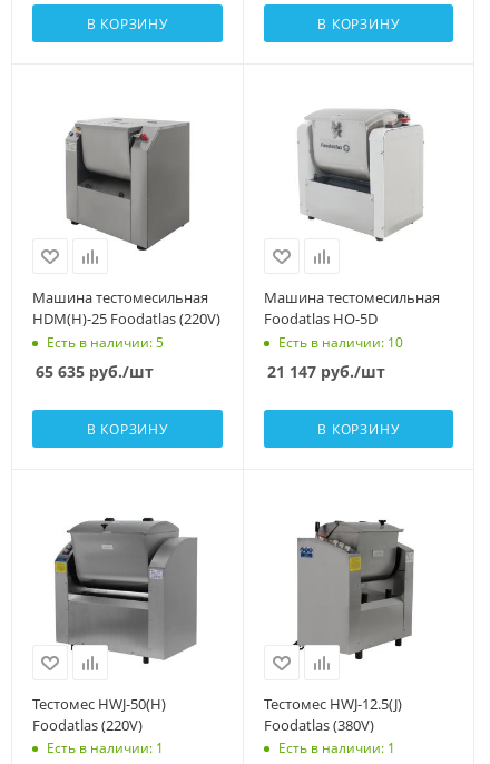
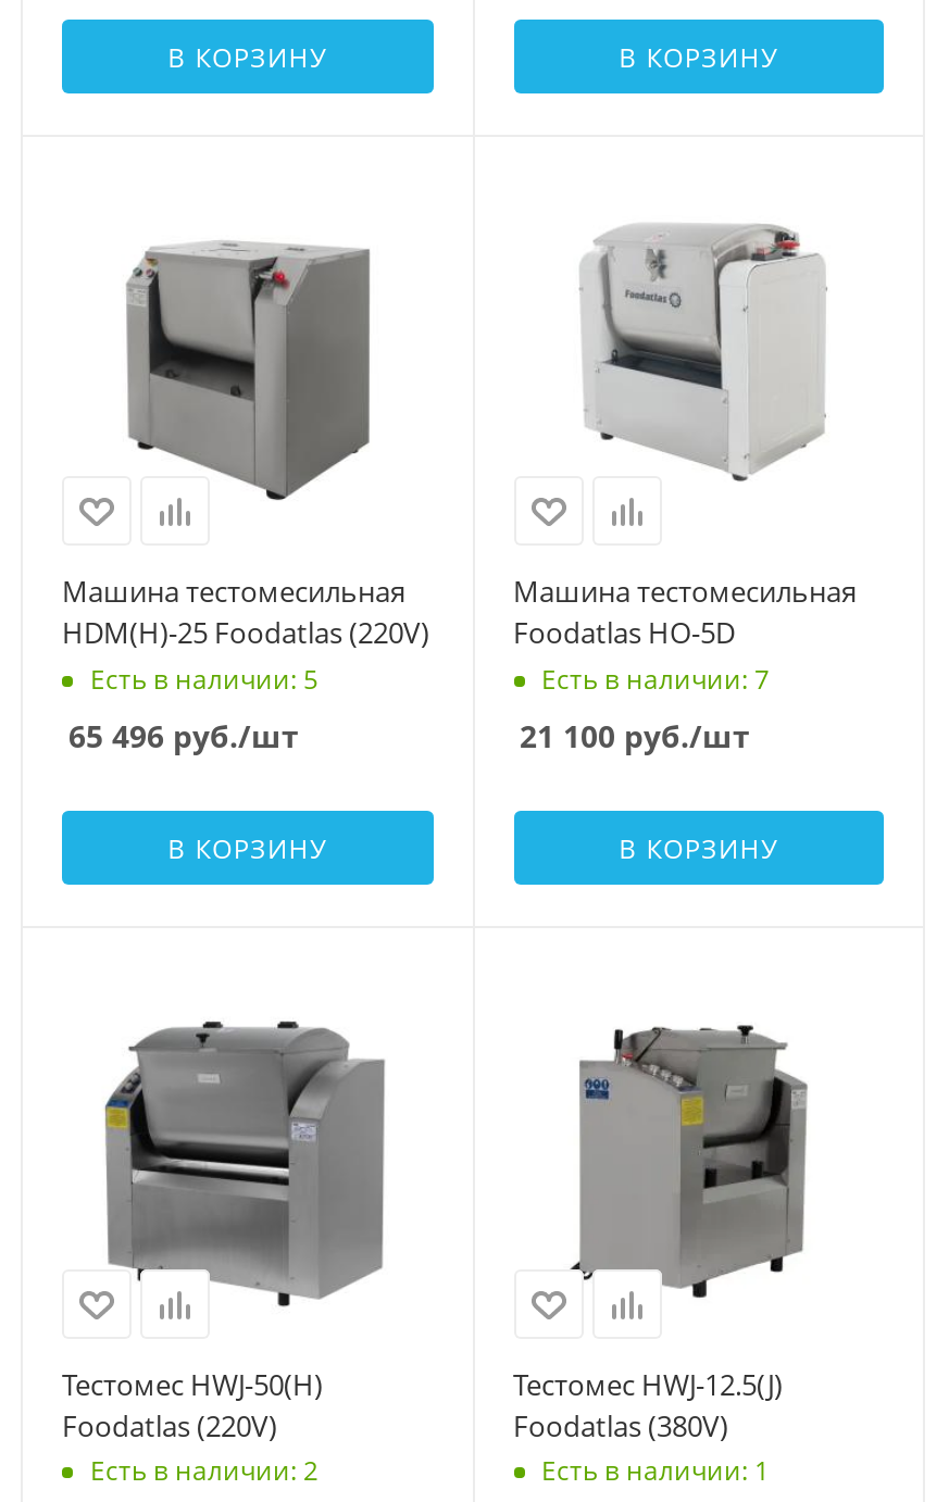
[278,333,403,352] Есть в наличии: 10 -> [541,661,770,698] Есть в наличии: 7
[36,361,154,382] 65 635 руб./шт -> [68,715,299,756] 65 496 руб./шт
[267,361,385,382] 21 147 руб./шт -> [520,715,750,756] 21 100 руб./шт
[47,739,164,758] Есть в наличии: 1 -> [90,1453,319,1490] Есть в наличии: 2

